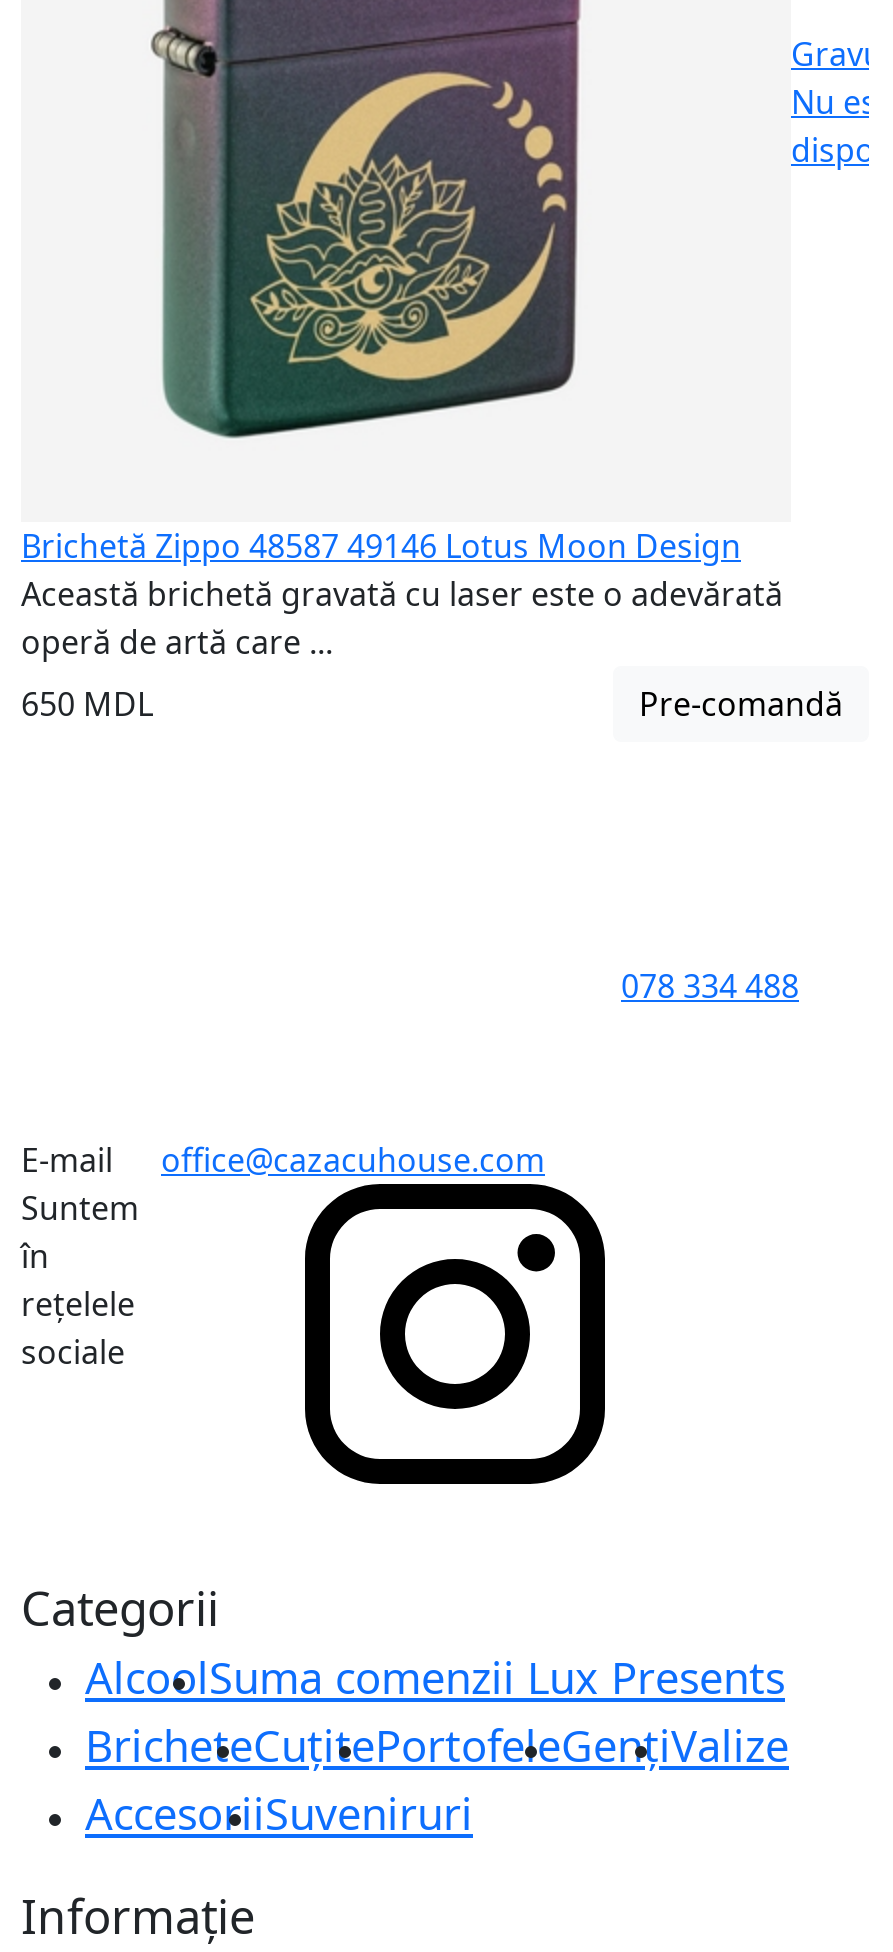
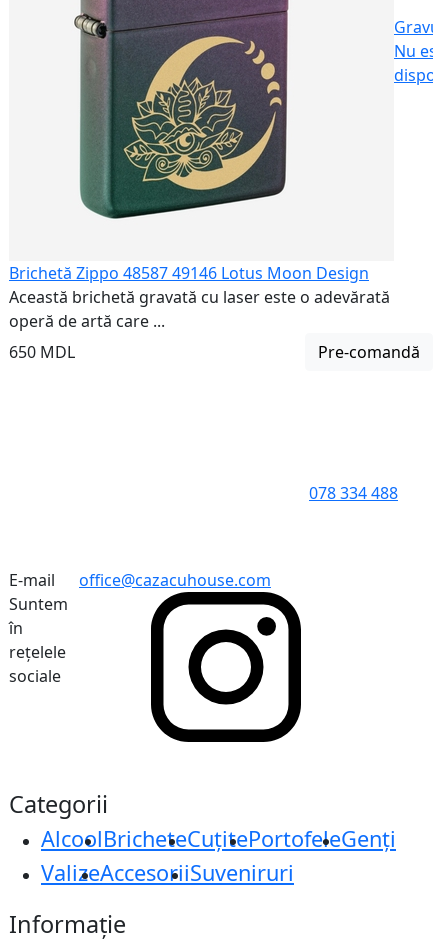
[85,1648,789,1842] AlcoolSuma comenzii Lux Presents | BricheteCuțitePortofeleGențiValize | AccesoriiSuveniruri -> [41,824,396,887] AlcoolBricheteCuțitePortofeleGenți | ValizeAccesoriiSuveniruri

